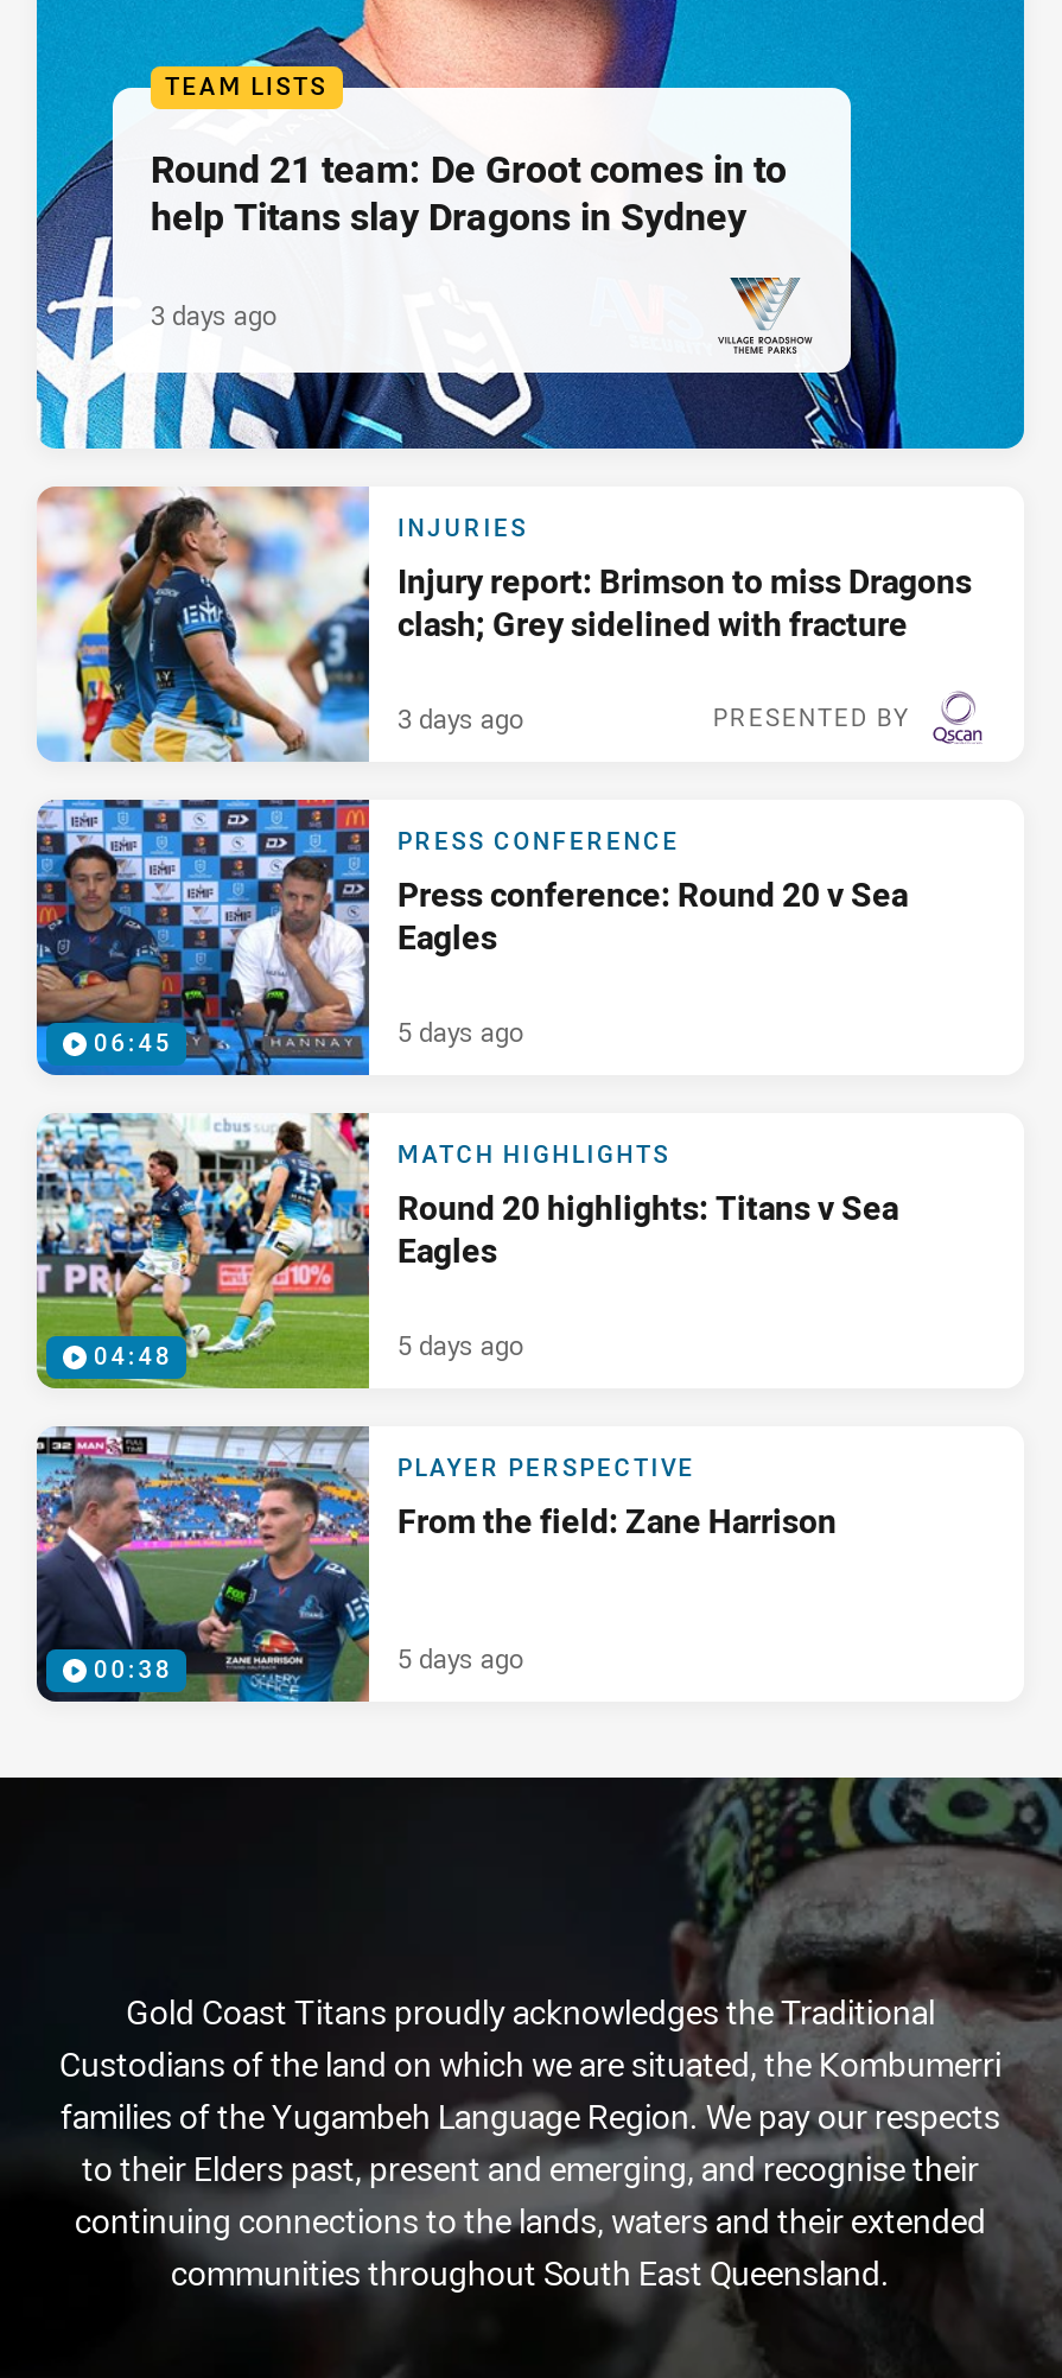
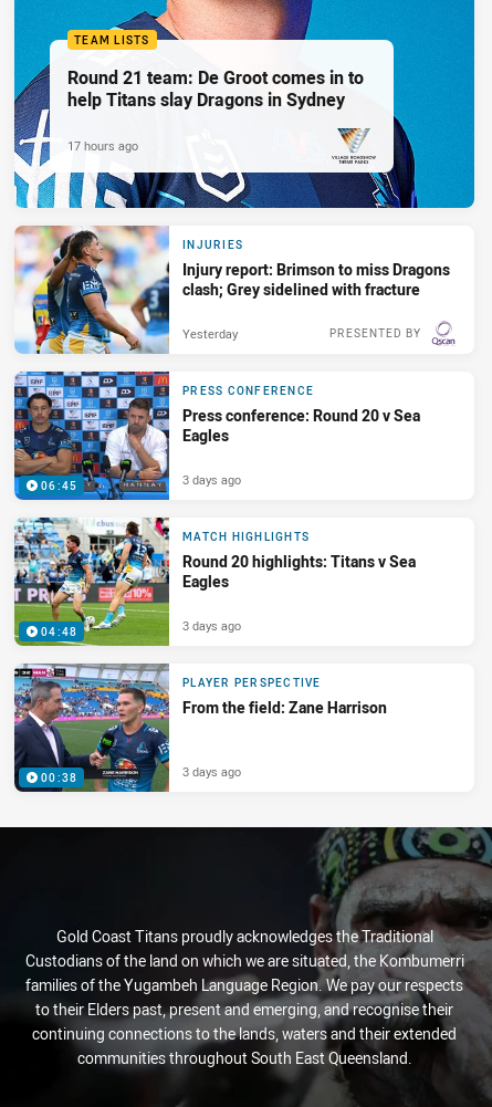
[151,298,276,333] 3 days ago -> [67,138,138,154] 17 hours ago
[398,701,523,737] 3 days ago -> [182,326,238,342] Yesterday
[398,1014,523,1050] 5 days ago -> [182,472,241,488] 3 days ago
[398,1328,523,1363] 5 days ago -> [182,618,241,634] 3 days ago
[398,1641,523,1676] 5 days ago -> [182,764,241,780] 3 days ago

